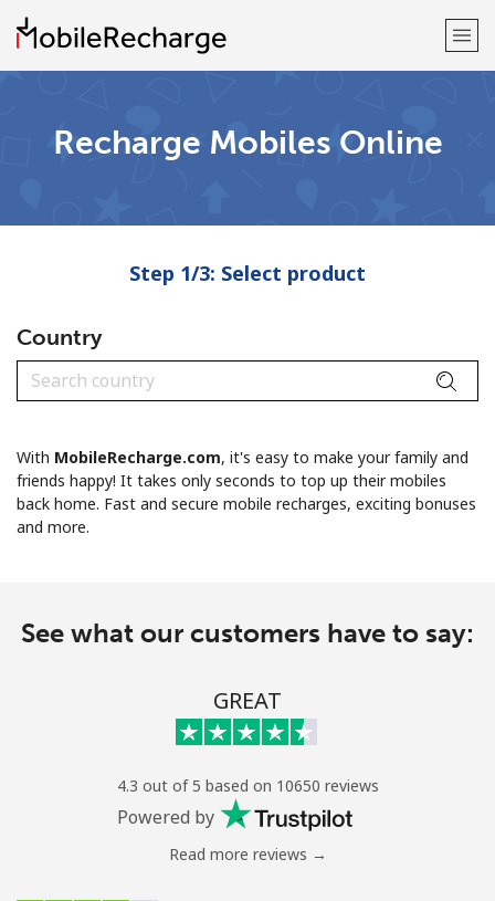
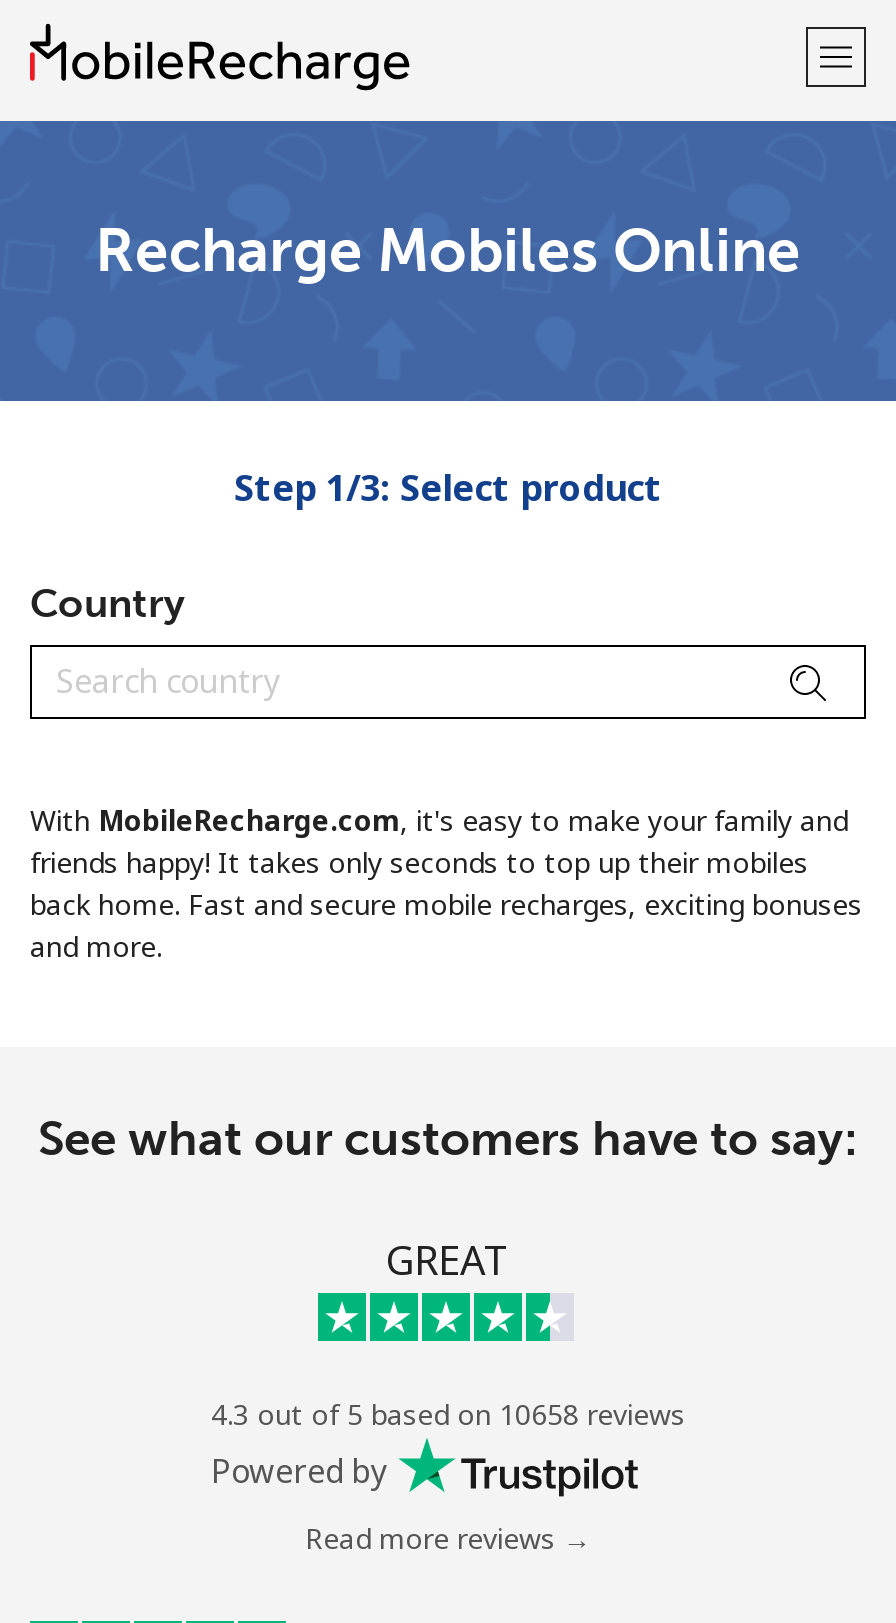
[117,775,378,796] 4.3 out of 5 based on 10650 reviews -> [211,1395,685,1433] 4.3 out of 5 based on 10658 reviews

